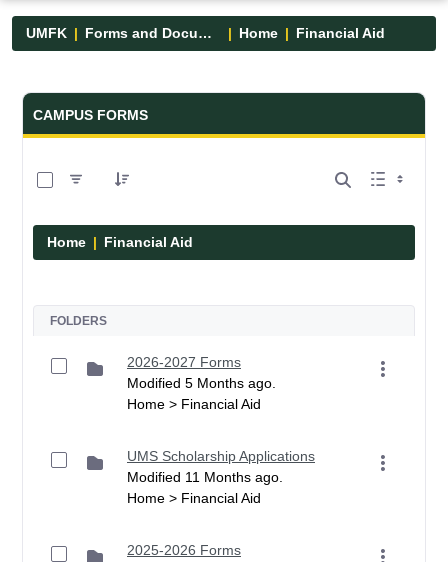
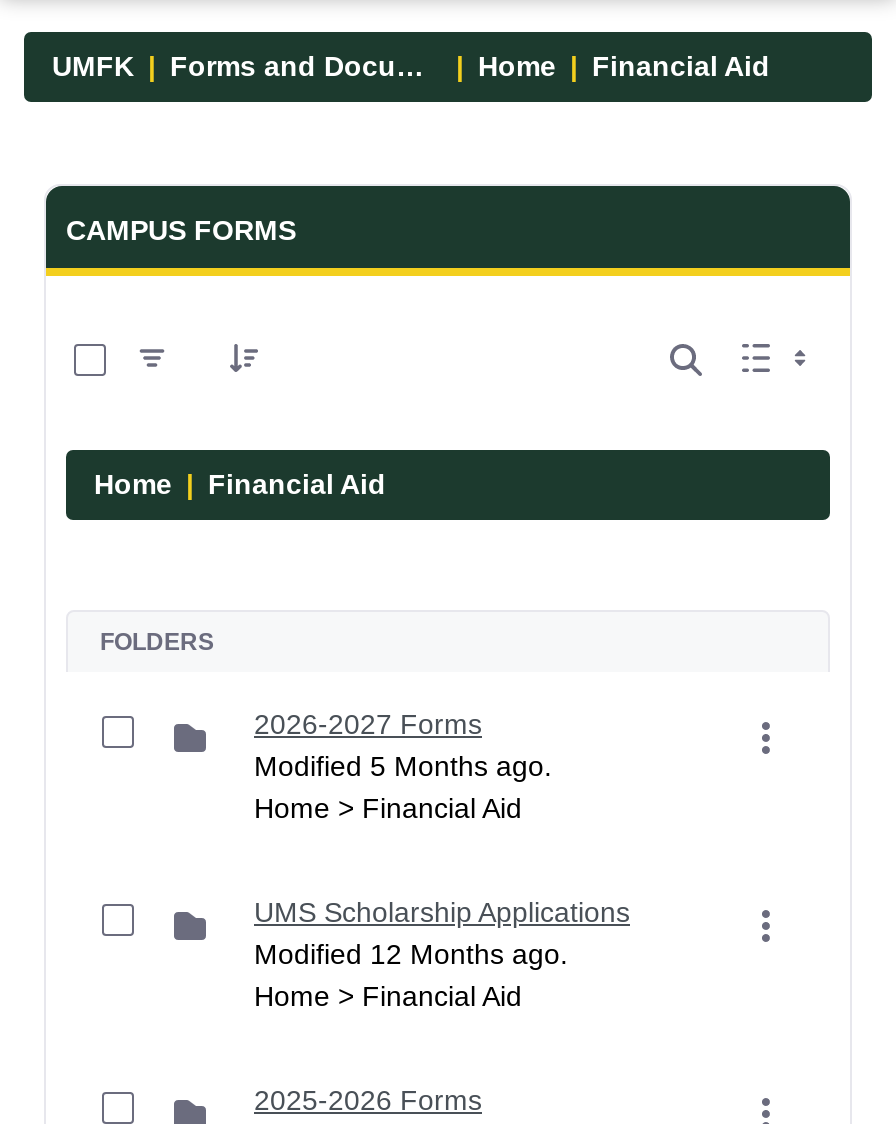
[127,469,283,485] Modified 11 Months ago. -> [254,938,568,970] Modified 12 Months ago.

